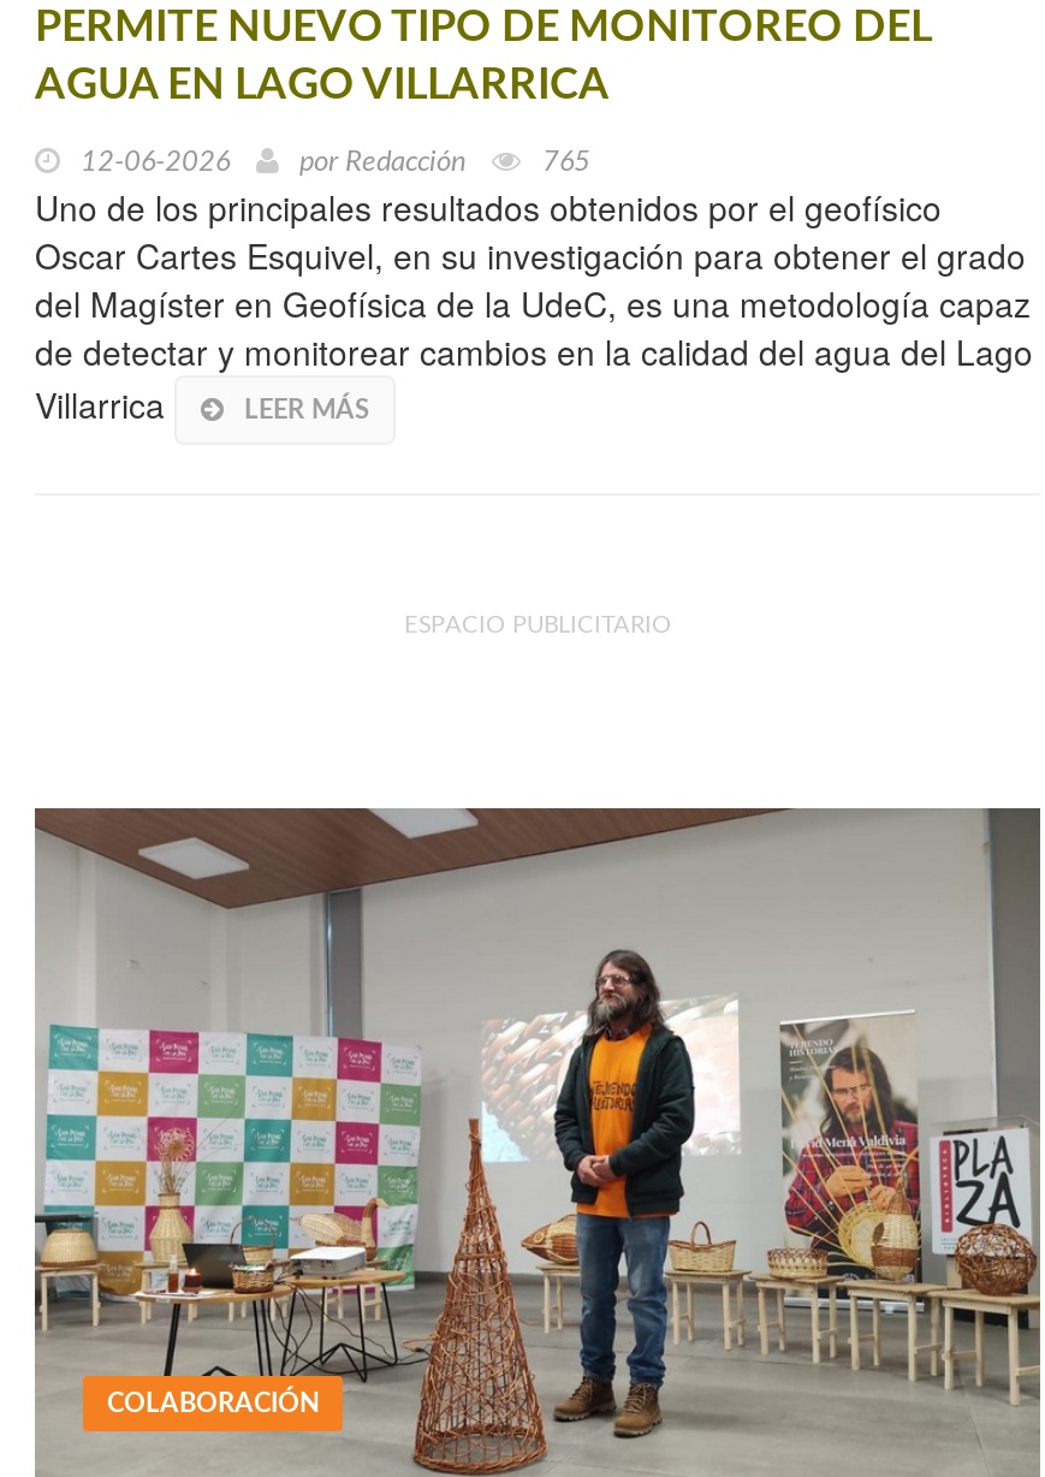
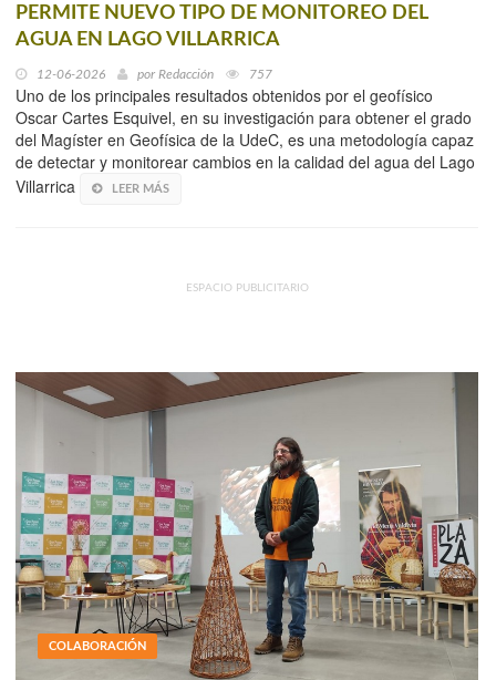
[542,147,590,176] 765 -> [249,68,272,81] 757

